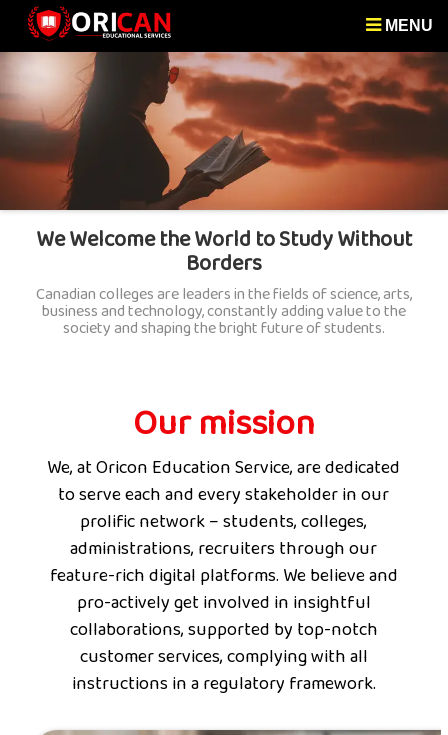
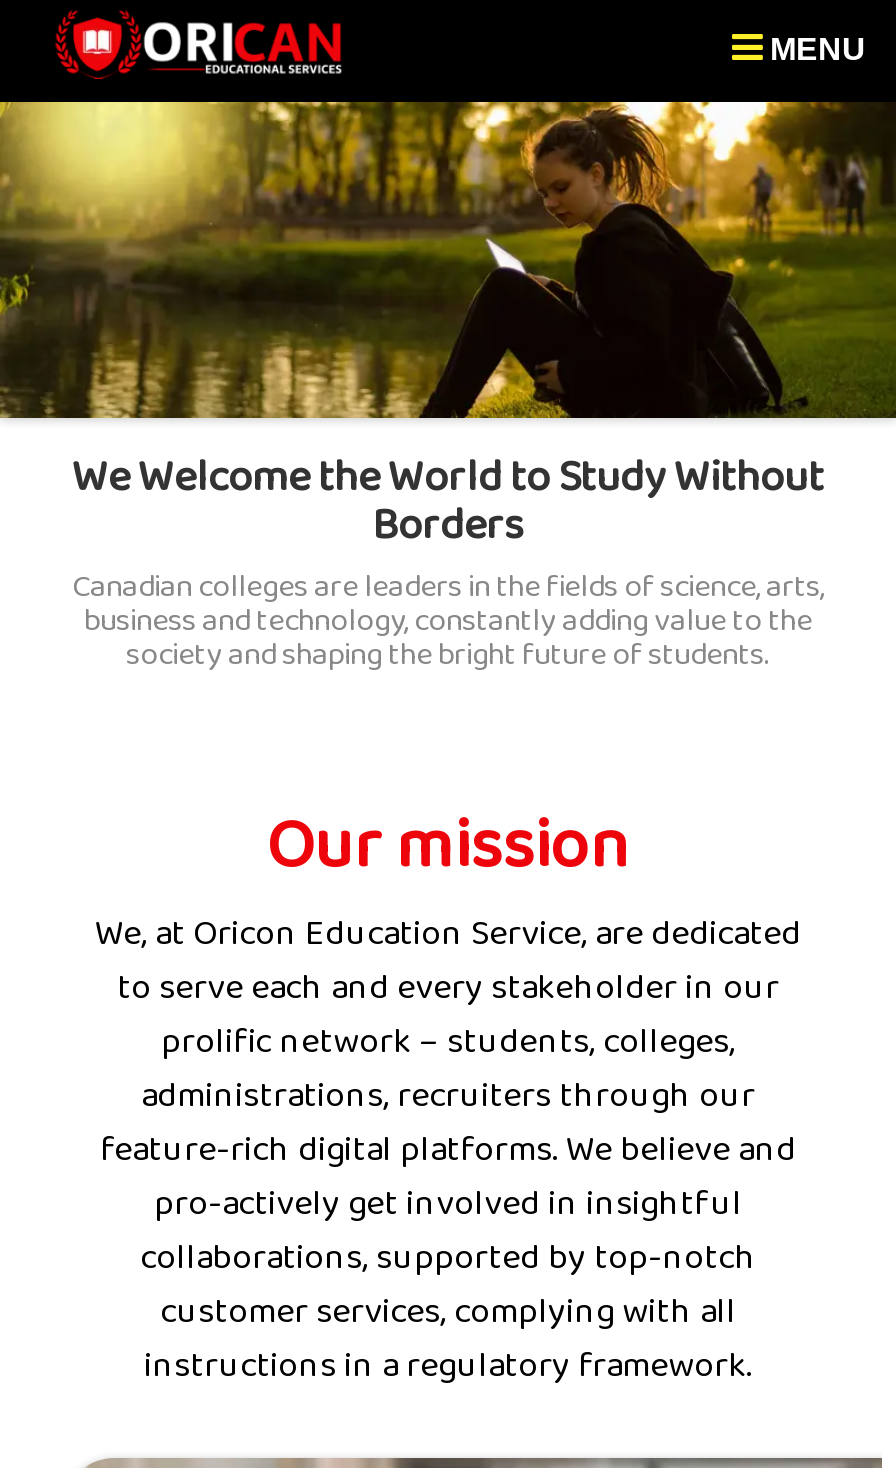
[3,51,445,211] [image] -> [6,100,890,420] [image]

